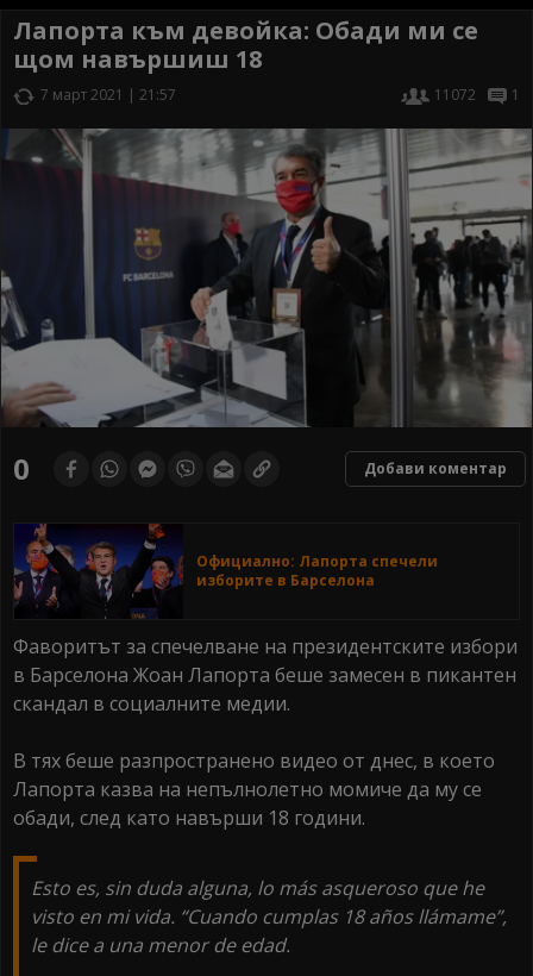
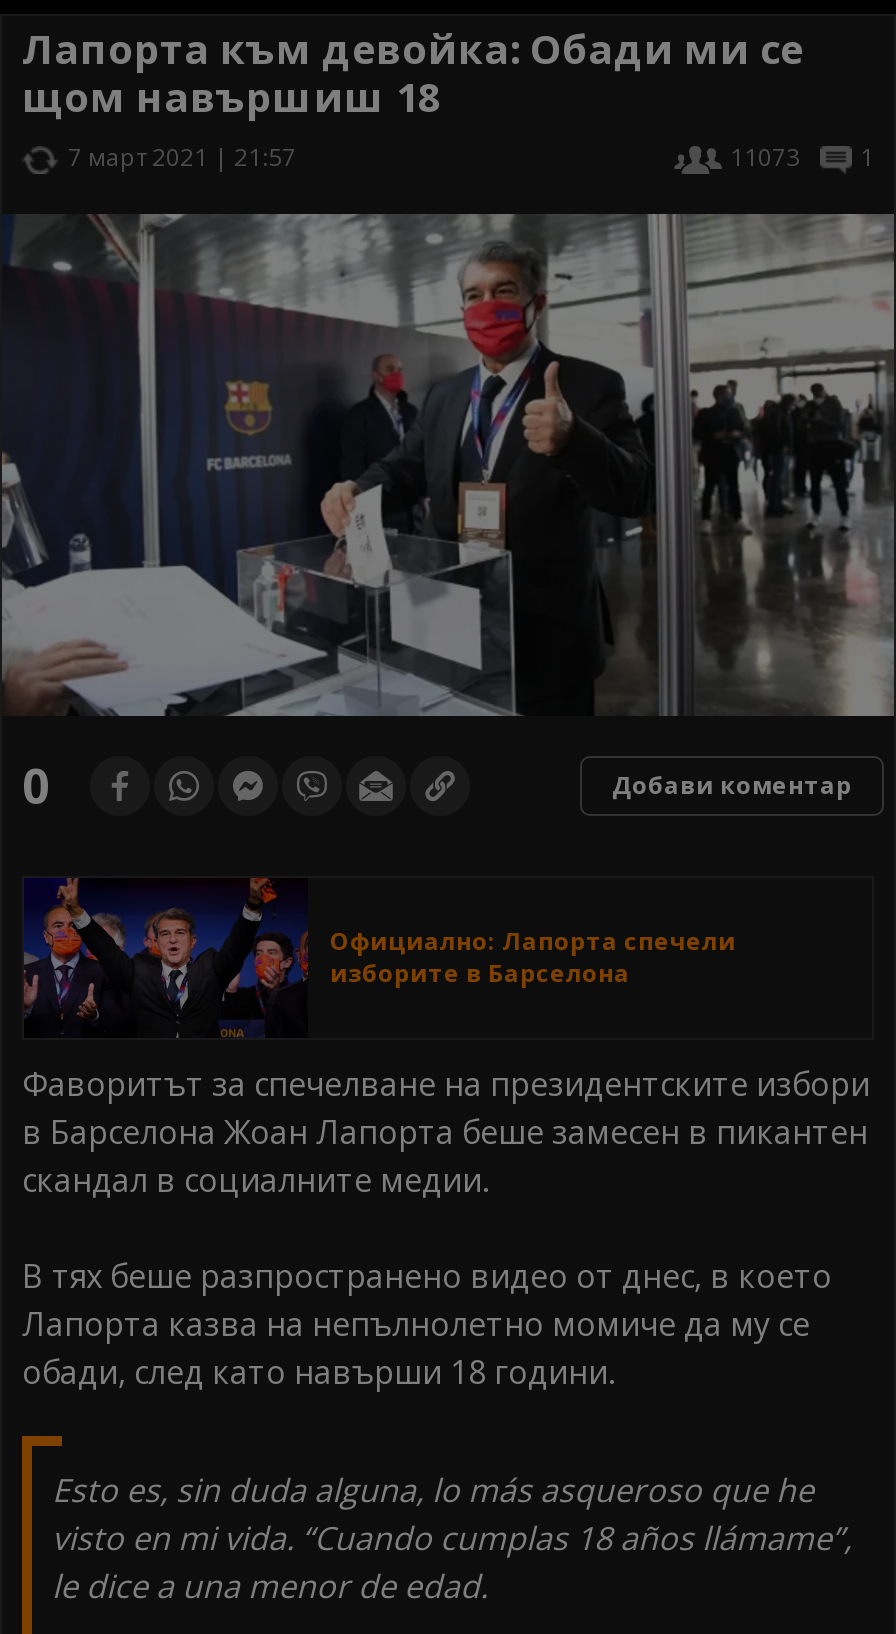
[434,85,520,105] 11072 1 -> [730,140,874,174] 11073 1

